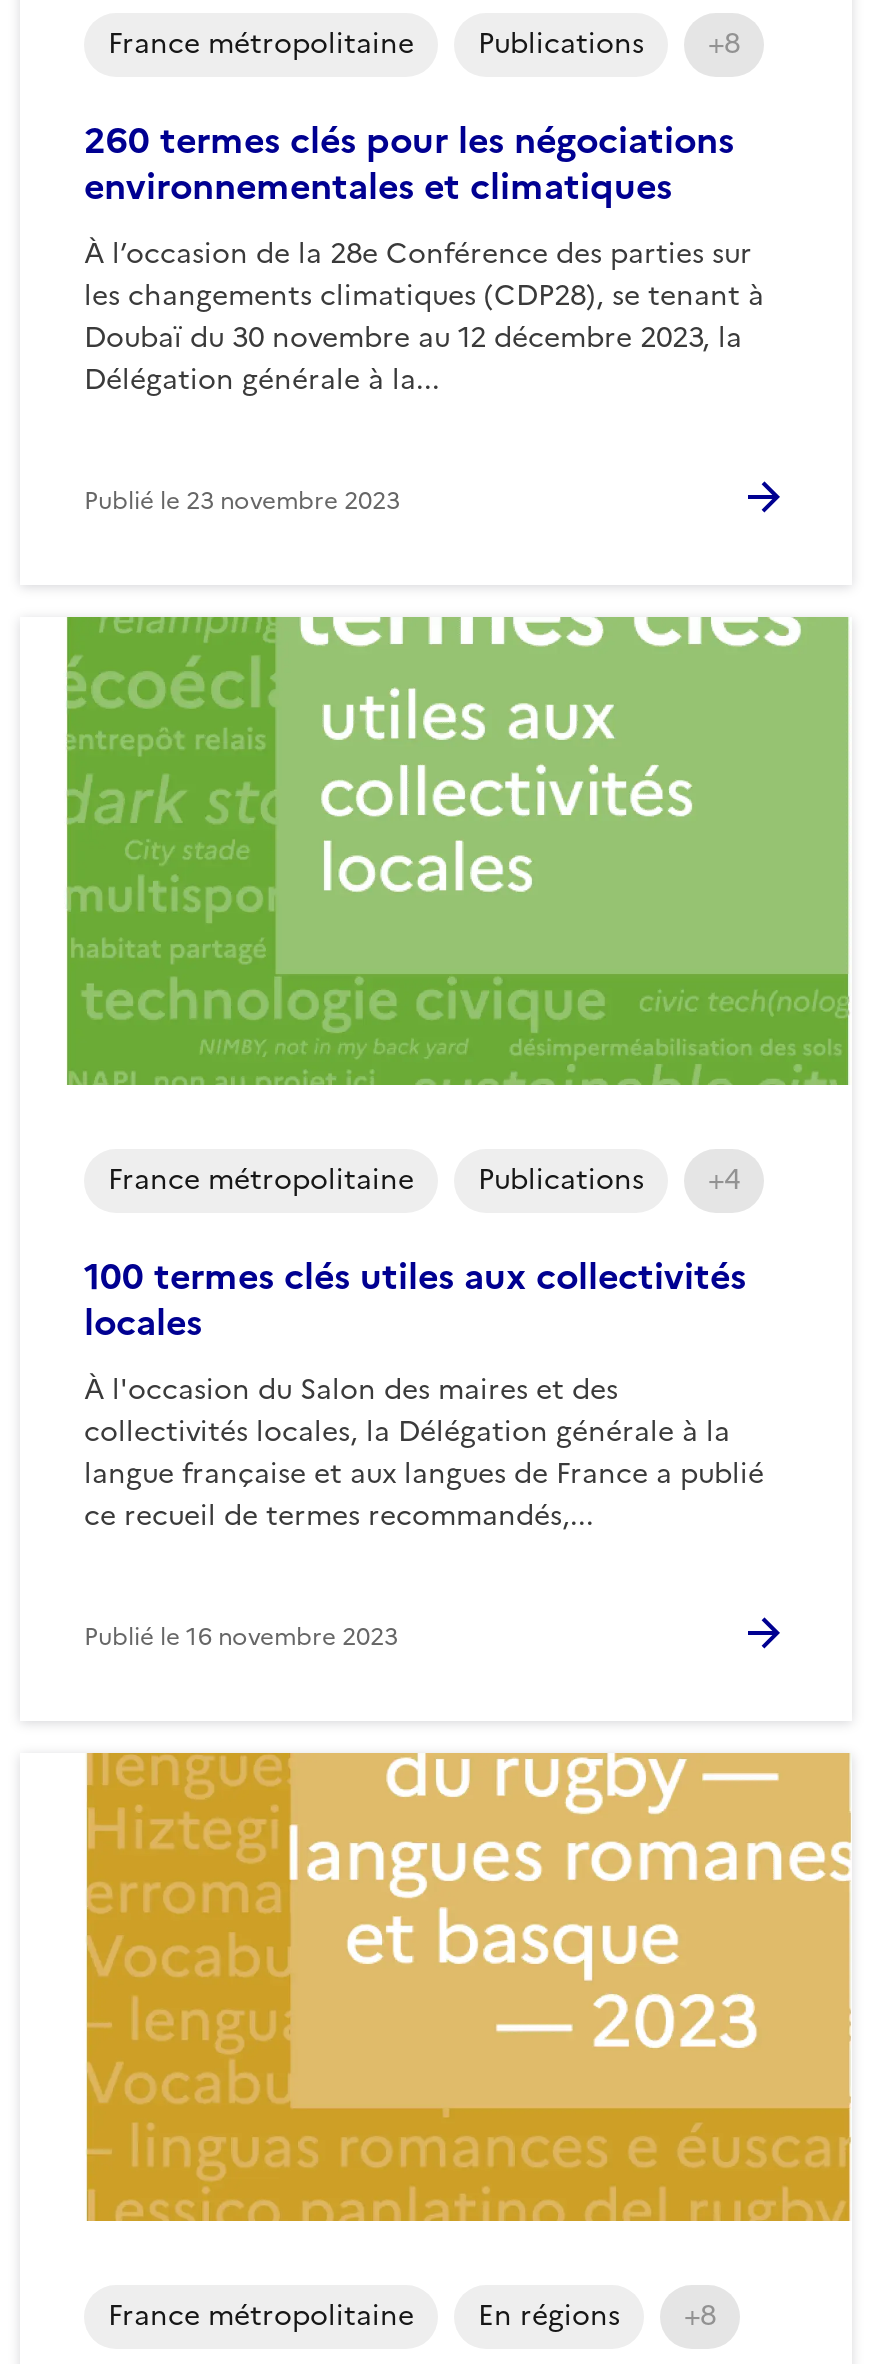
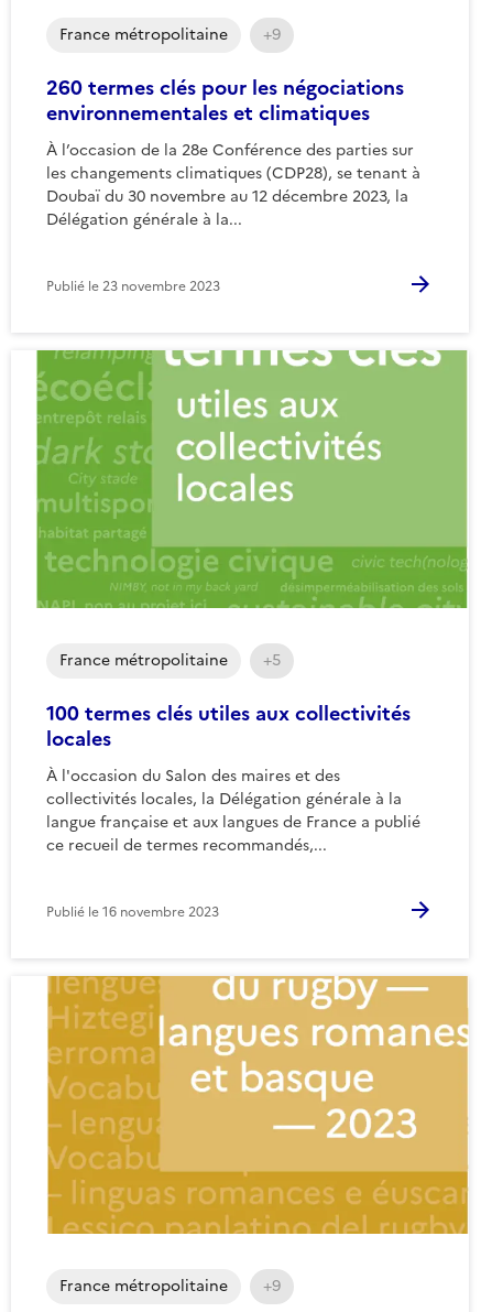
[478,22,740,64] Publications | +8 -> [263,23,281,46] +9
[478,1158,740,1200] Publications | +4 -> [263,648,281,671] +5
[478,2294,716,2336] En régions | +8 -> [263,1274,281,1297] +9

